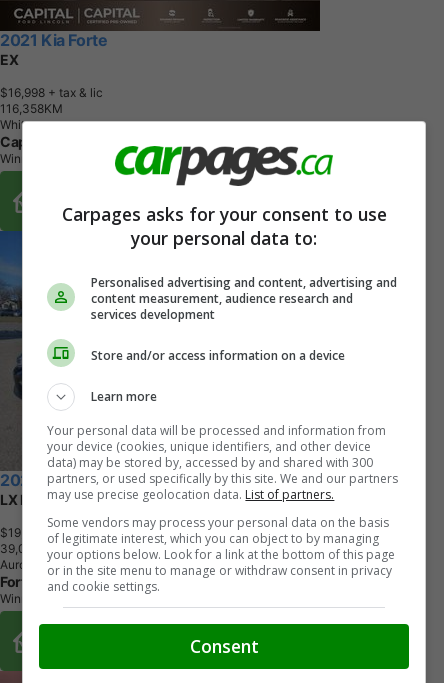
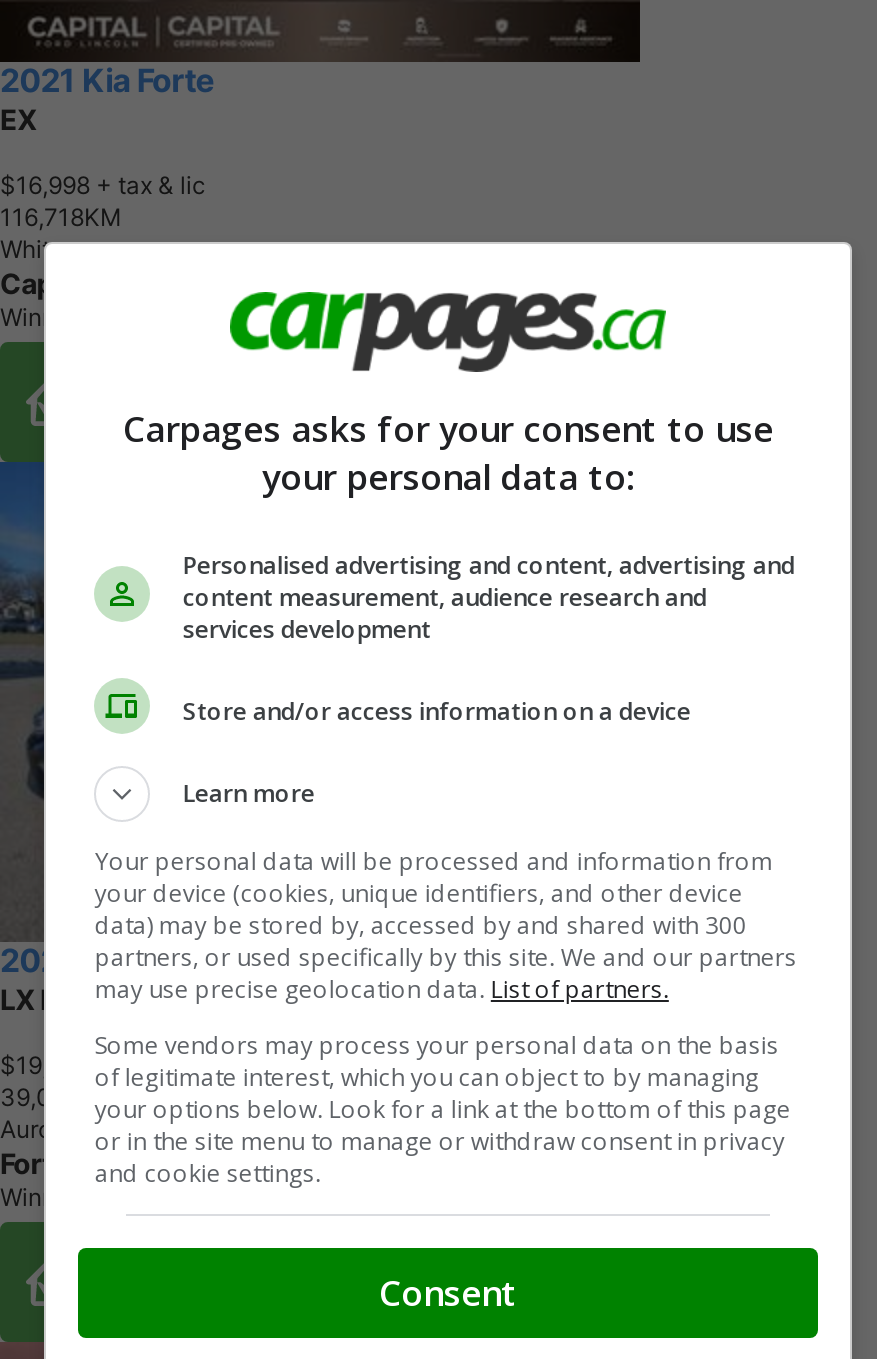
[0,101,63,116] 116,358KM -> [0,203,122,233] 116,718KM

